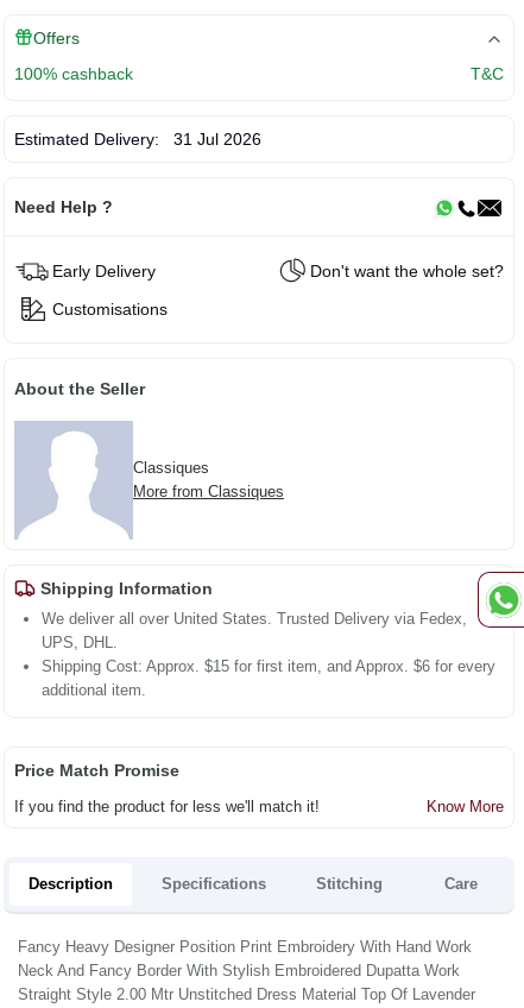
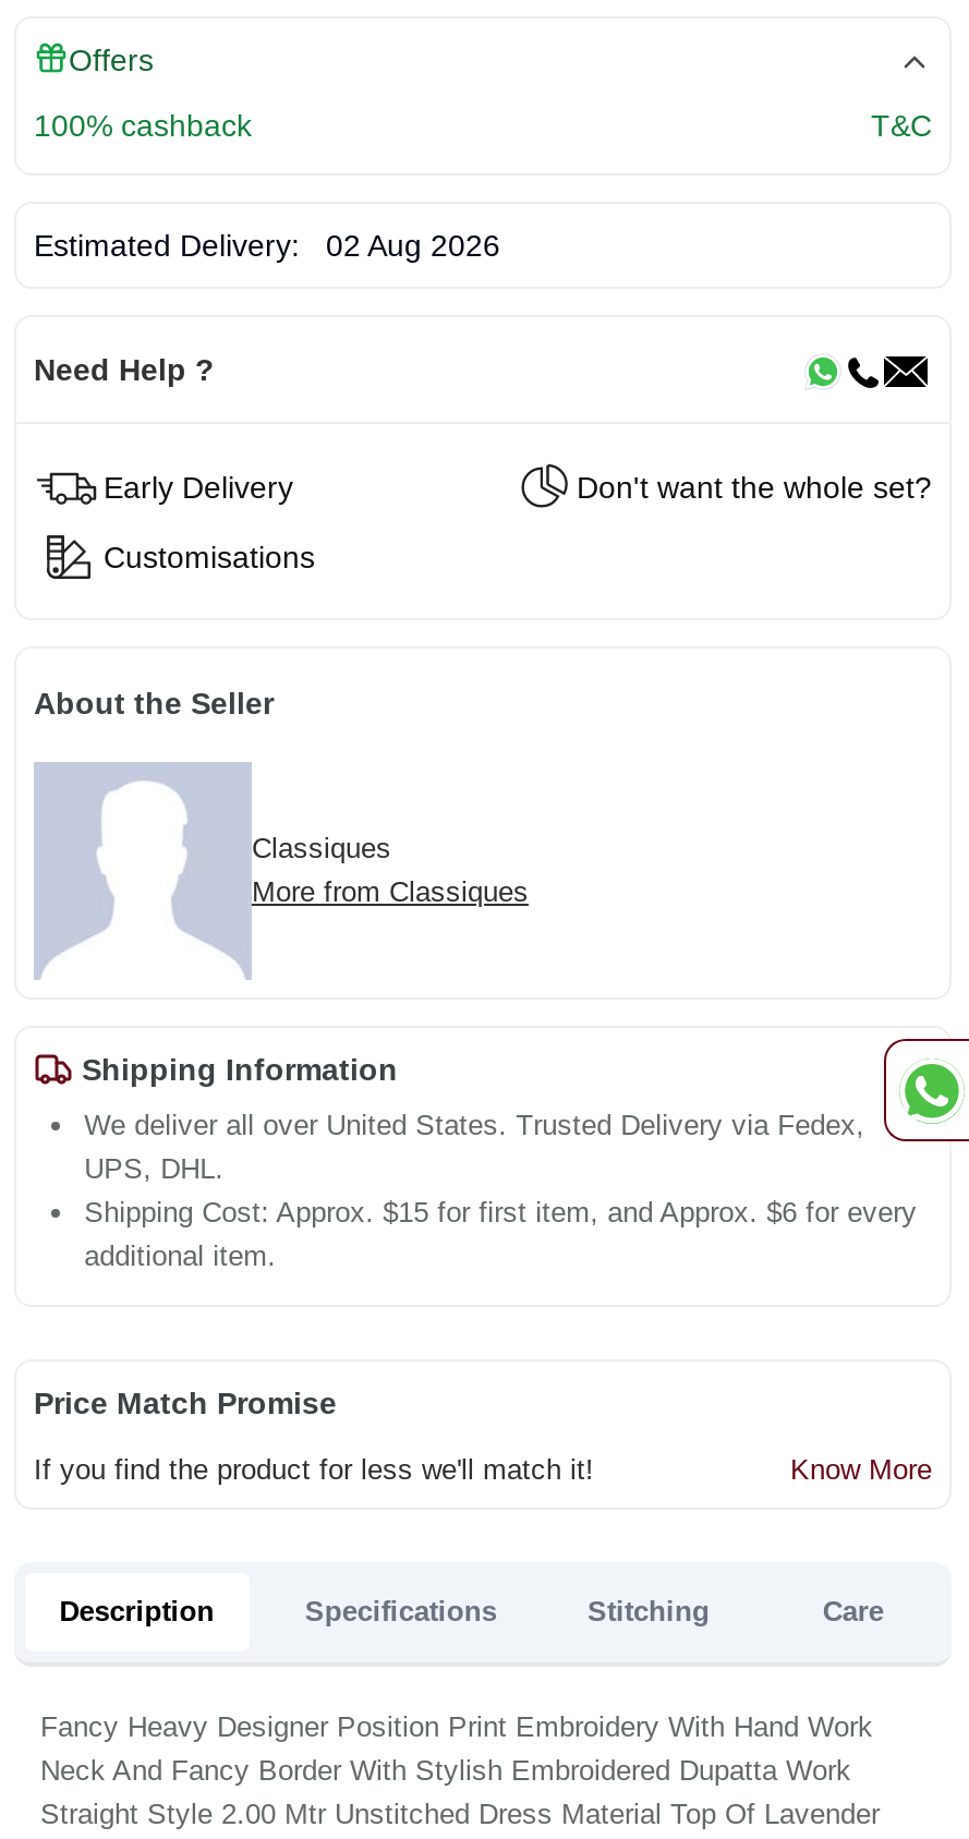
[14,130,261,149] Estimated Delivery: 31 Jul 2026 -> [34,228,500,263] Estimated Delivery: 02 Aug 2026

